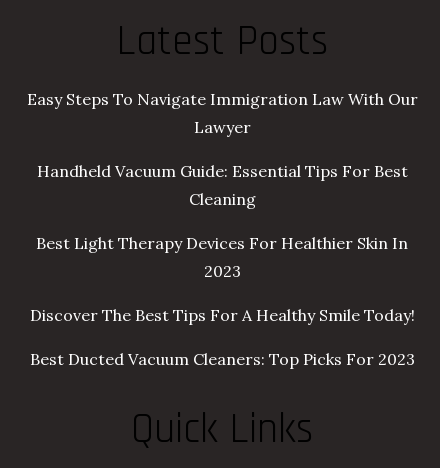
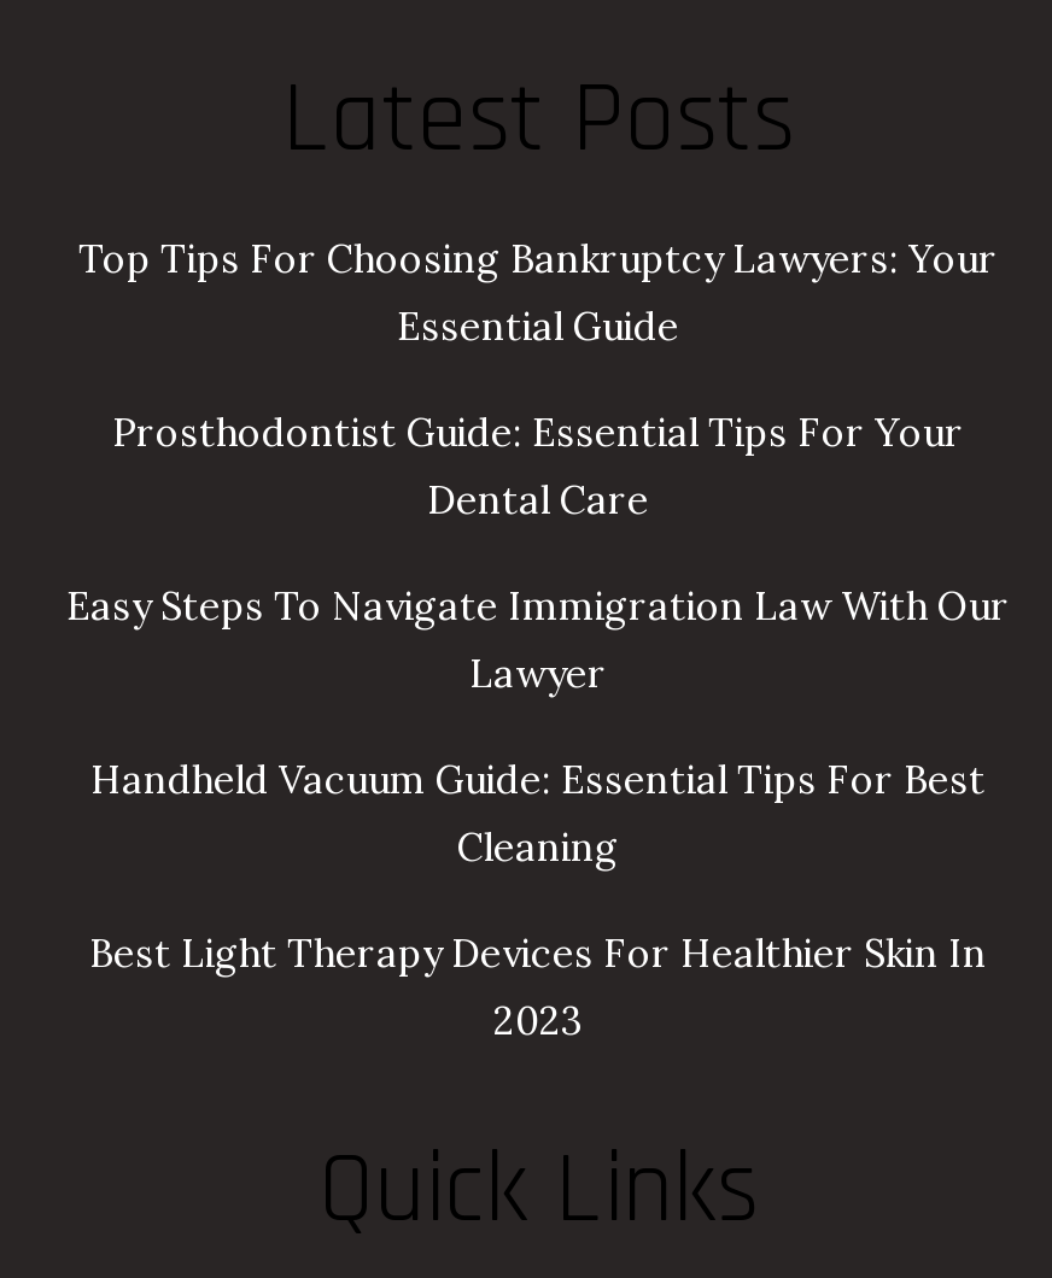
none -> [78,235,998,524] Top Tips For Choosing Bankruptcy Lawyers: Your | Essential Guide | Prosthodontist Guide: Essential Tips For Your | Dental Care
moved [26,89,417,281] -> [66,582,1010,1045]: Easy Steps To Navigate Immigration Law With Our | Lawyer | Handheld Vacuum Guide: Essential Tips For Best | Cleaning | Best Light Therapy Devices For Healthier Skin In | 2023
[29,305,414,369] Discover The Best Tips For A Healthy Smile Today! | Best Ducted Vacuum Cleaners: Top Picks For 2023 -> none

